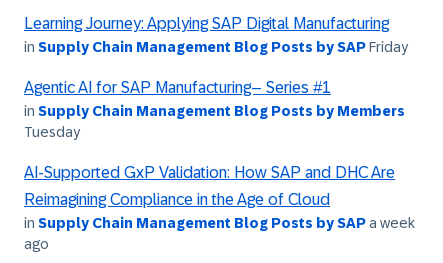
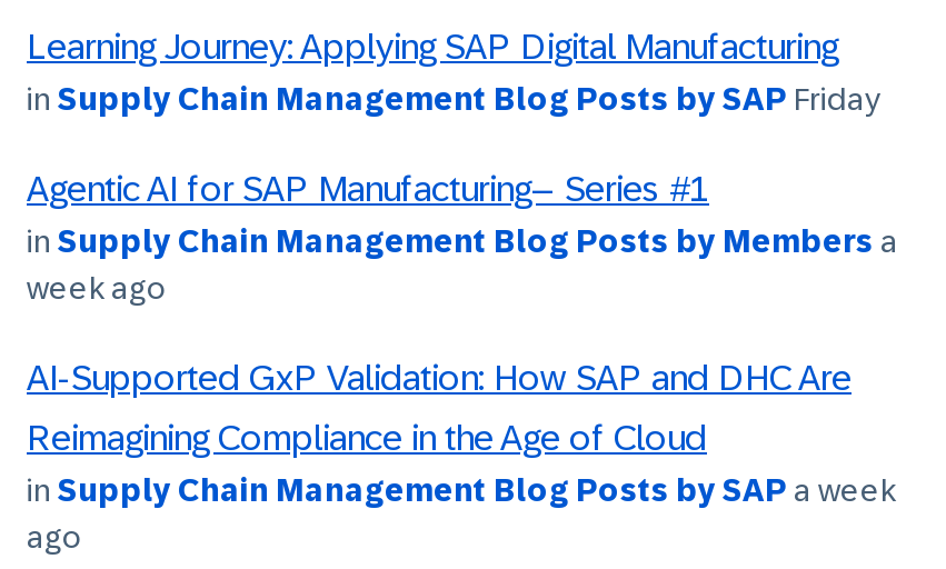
[24,103,405,140] in Supply Chain Management Blog Posts by Members | Tuesday -> [27,224,898,307] in Supply Chain Management Blog Posts by Members a | week ago

